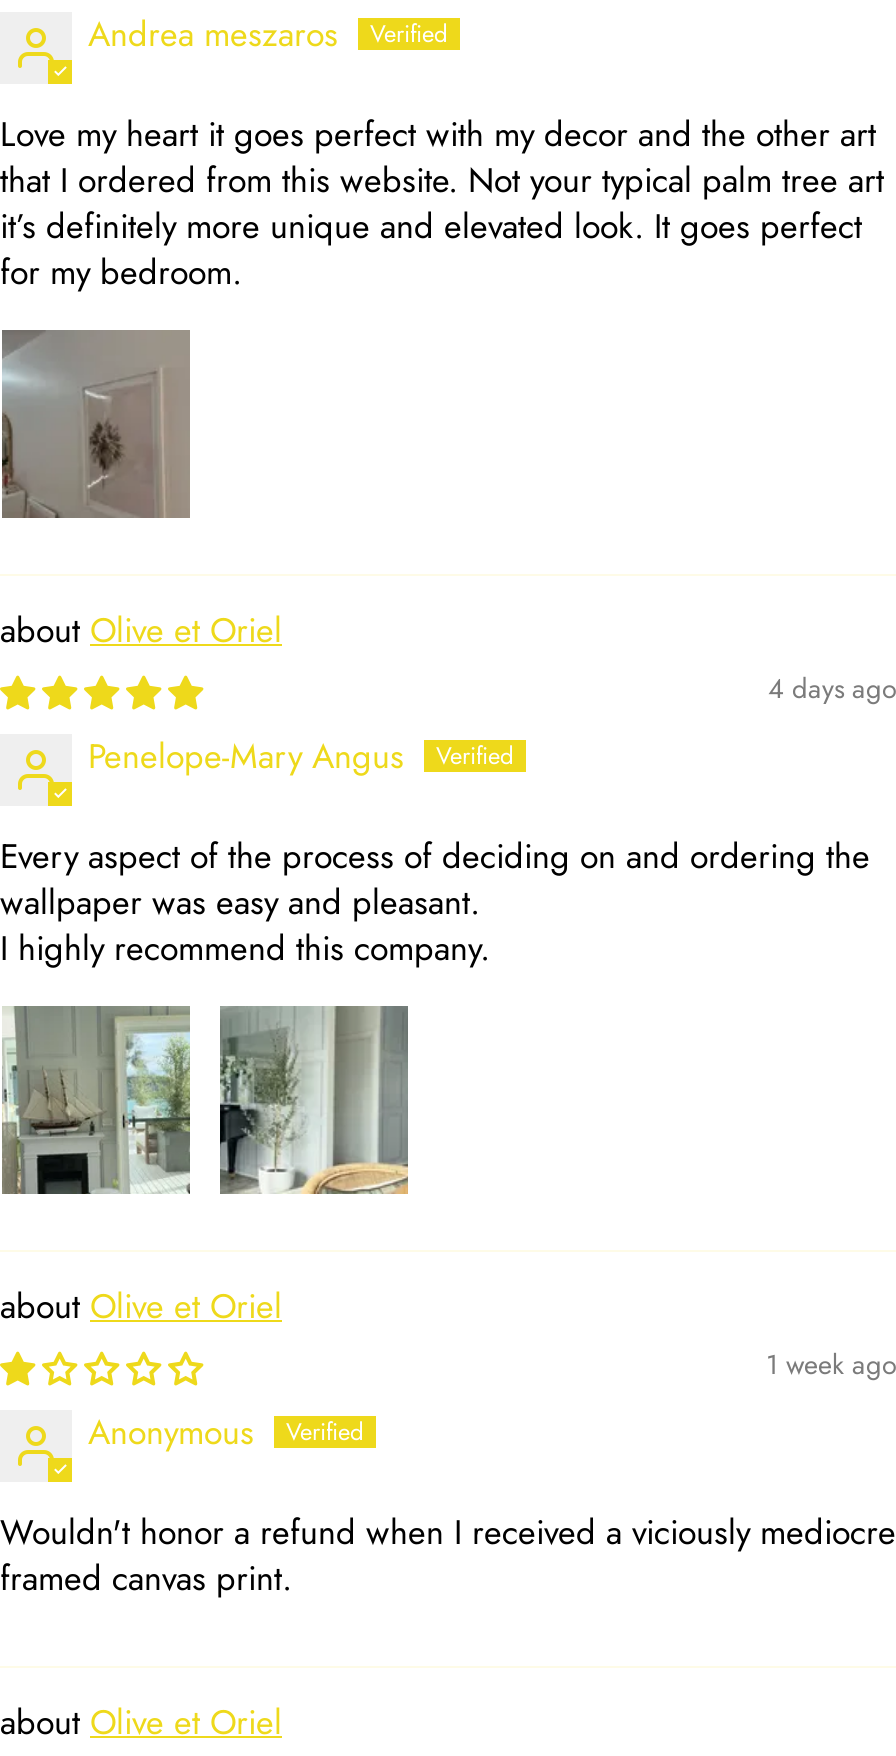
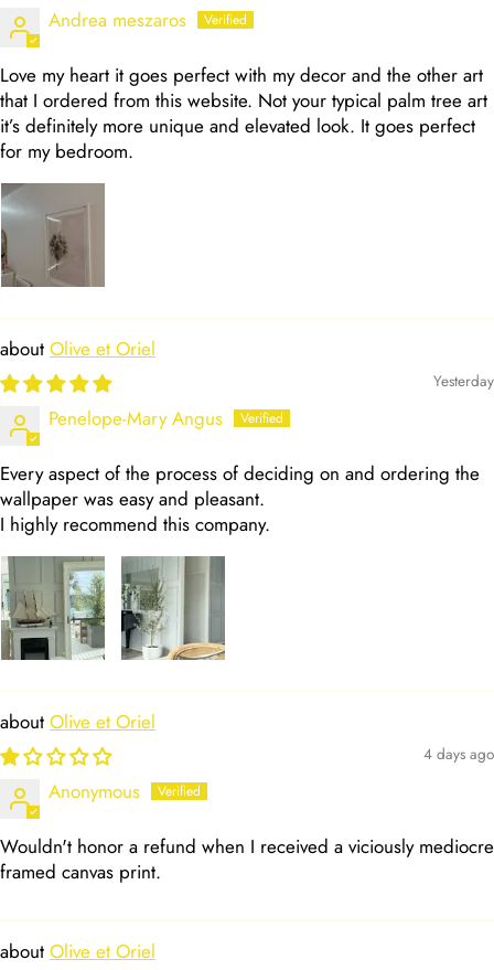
[768,669,896,709] 4 days ago -> [433,370,494,392] Yesterday
[766,1345,896,1385] 1 week ago -> [423,743,494,765] 4 days ago

